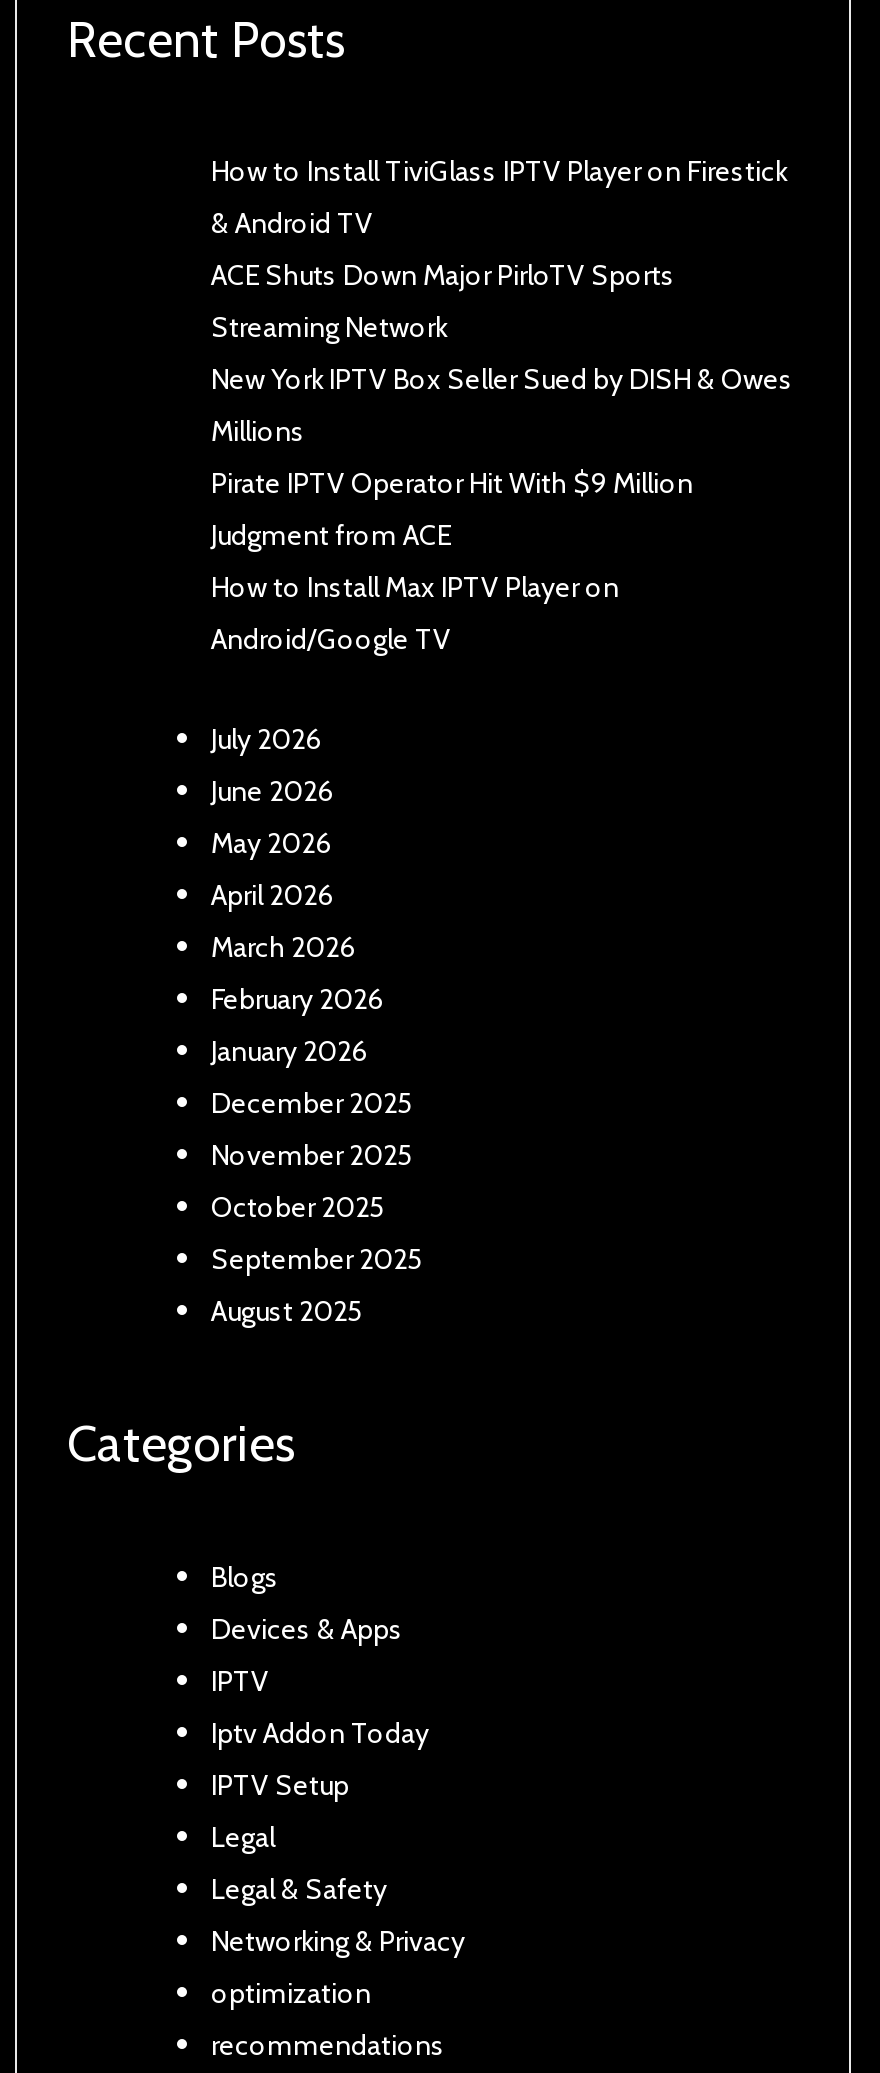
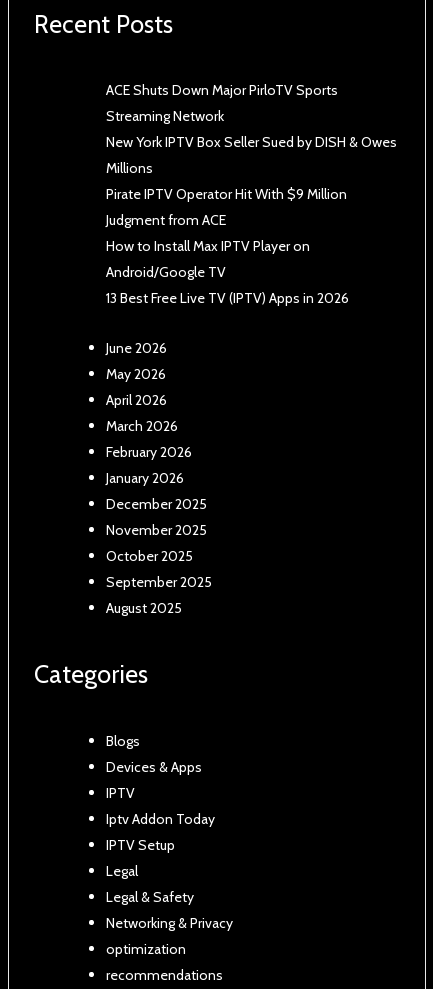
[211,153,787,241] How to Install TiviGlass IPTV Player on Firestick | & Android TV -> none
[211,721,321,757] July 2026 -> [106,289,349,307] 13 Best Free Live TV (IPTV) Apps in 2026

